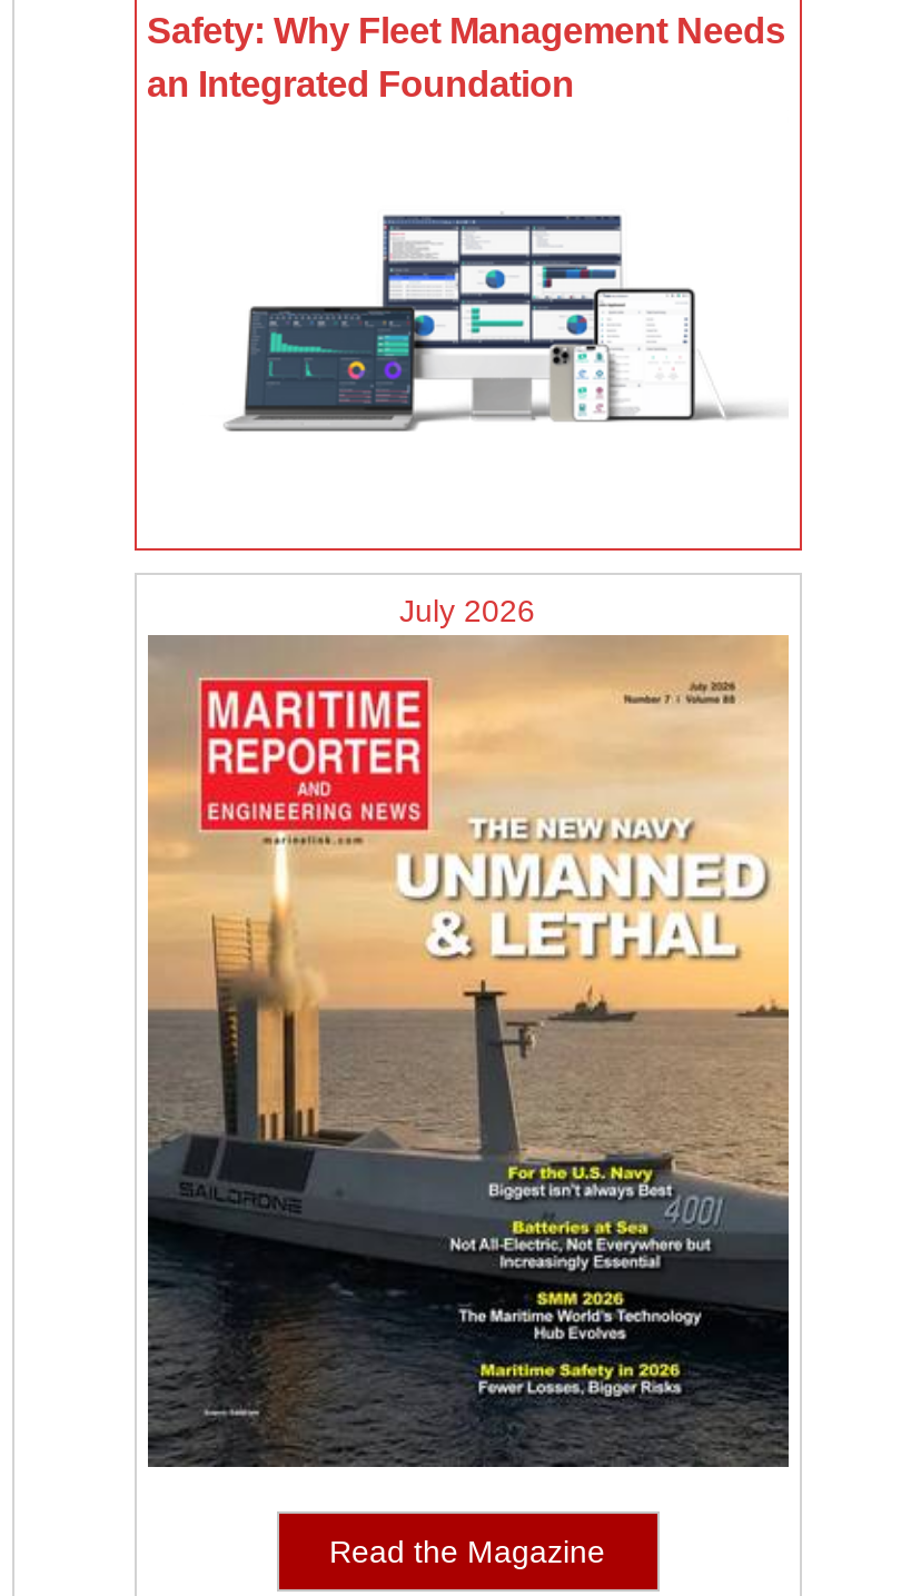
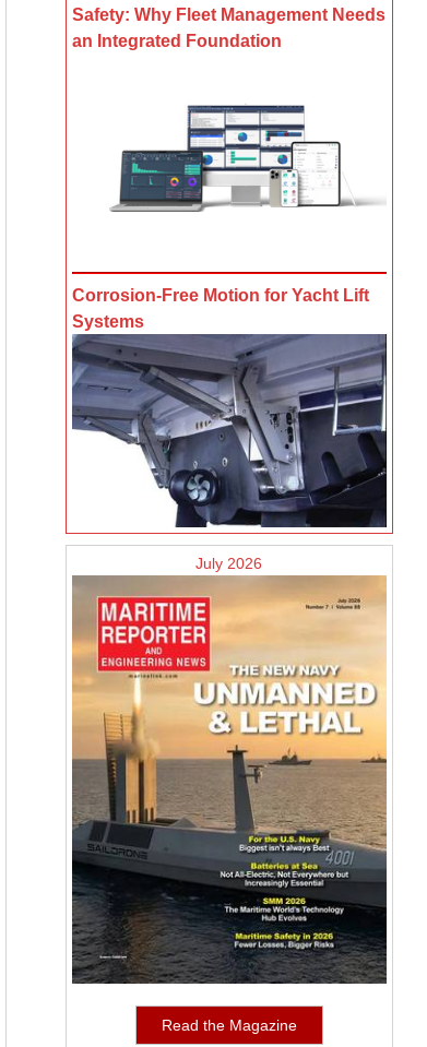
none -> [71,333,388,528] [image]
none -> [72,285,369,330] Corrosion-Free Motion for Yacht Lift | Systems

